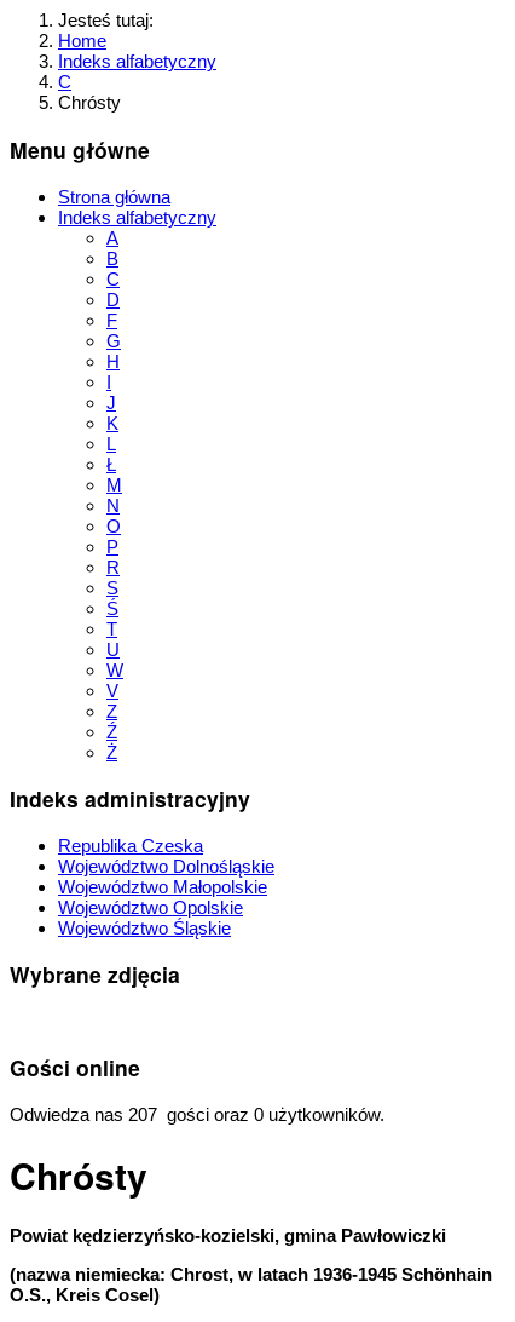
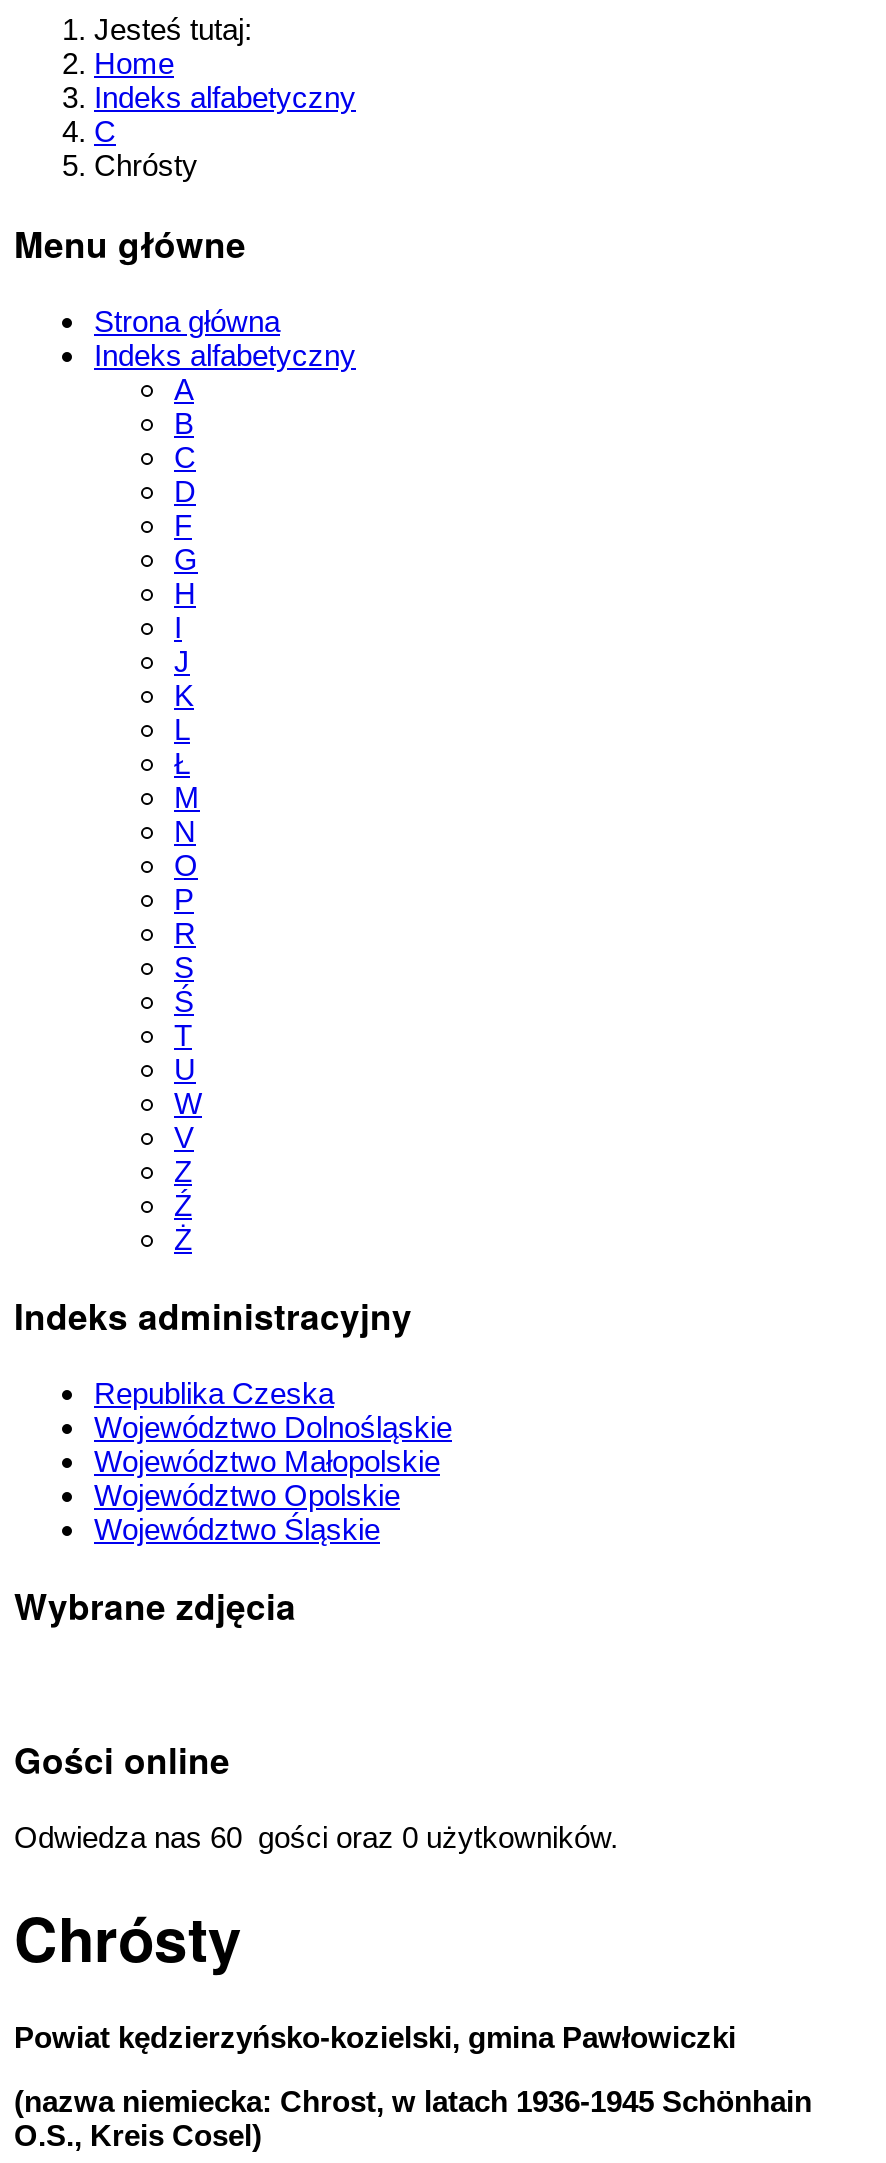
[10,1104,384,1124] Odwiedza nas 207 gości oraz 0 użytkowników. -> [14,1820,618,1854] Odwiedza nas 60 gości oraz 0 użytkowników.

